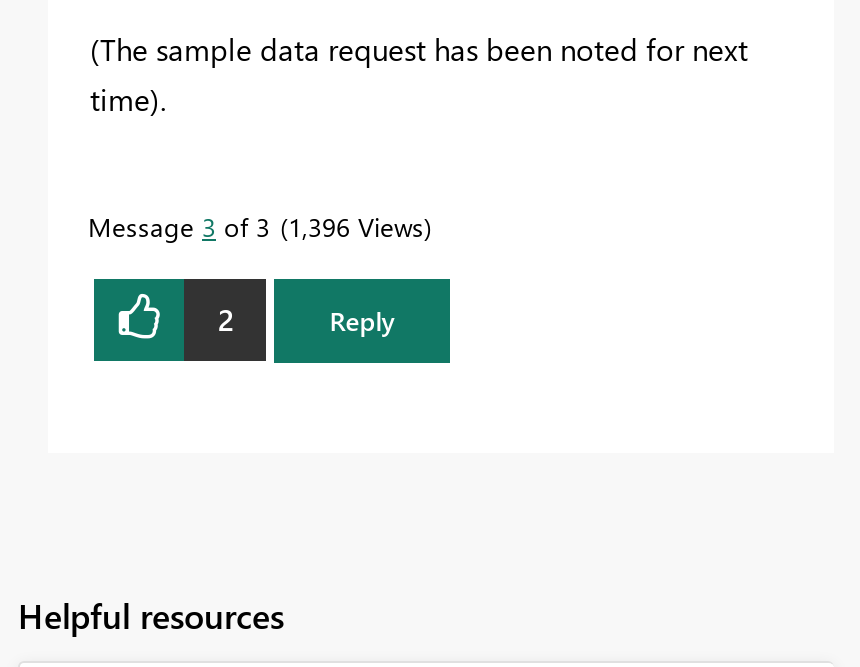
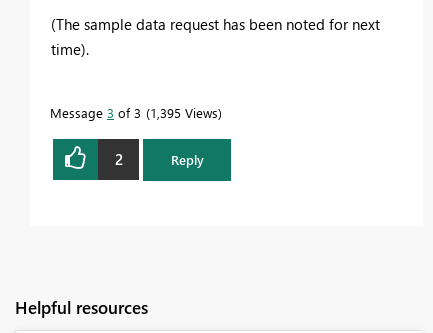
[88,208,424,242] Message 3 of 3 1,396 Views -> [50,104,218,121] Message 3 of 3 1,395 Views

